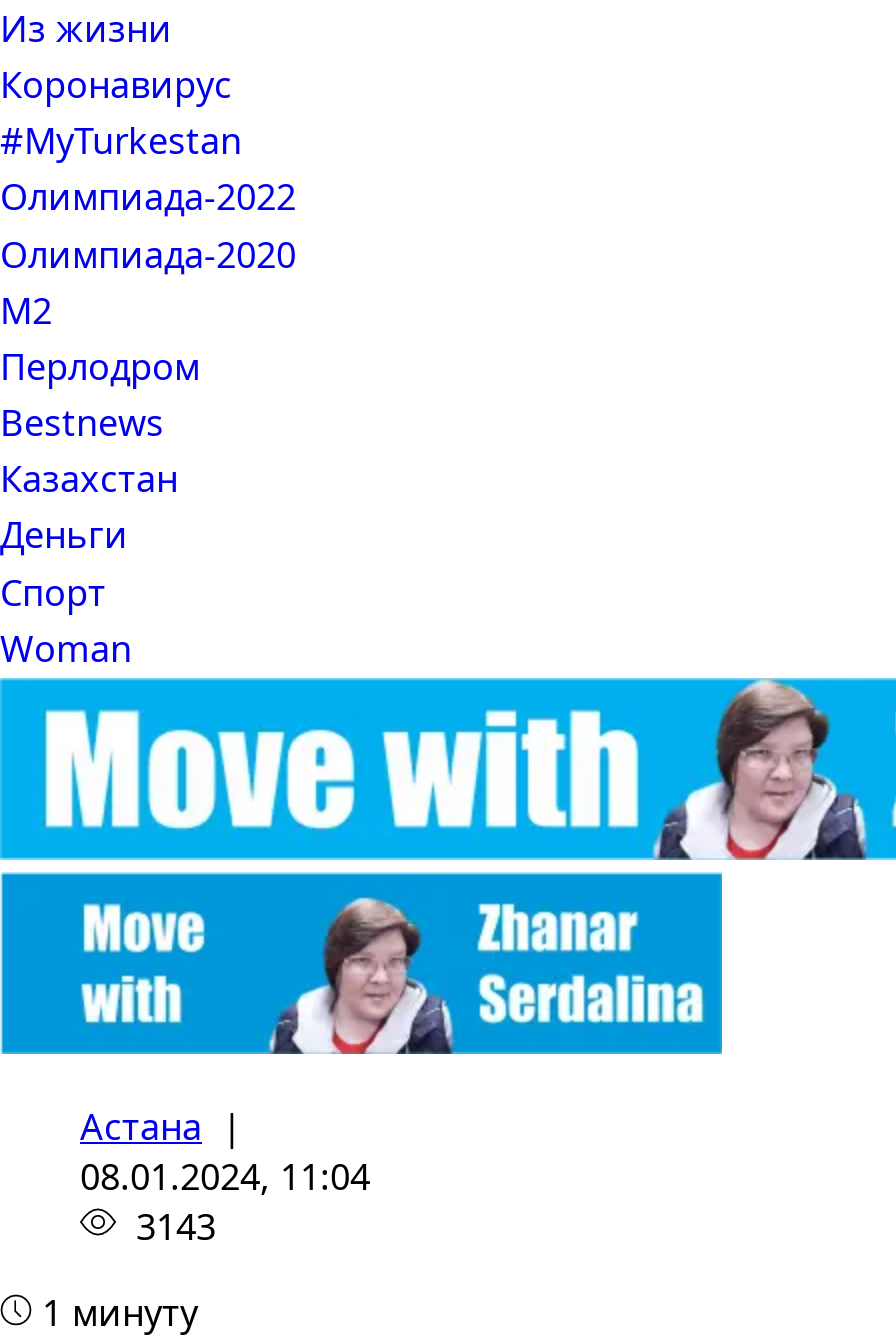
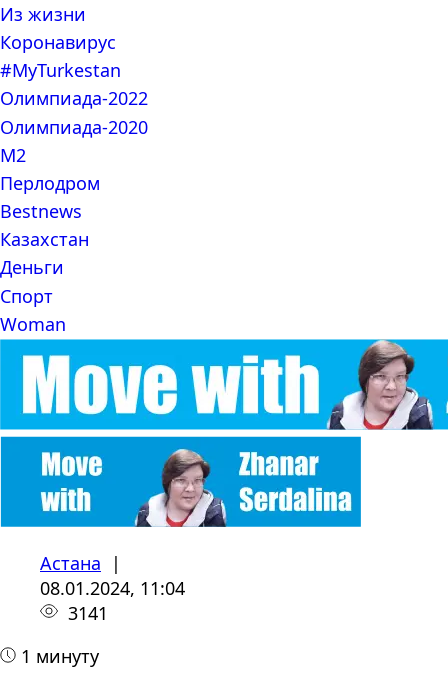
[136,1202,216,1250] 3143 -> [68,601,108,625] 3141

